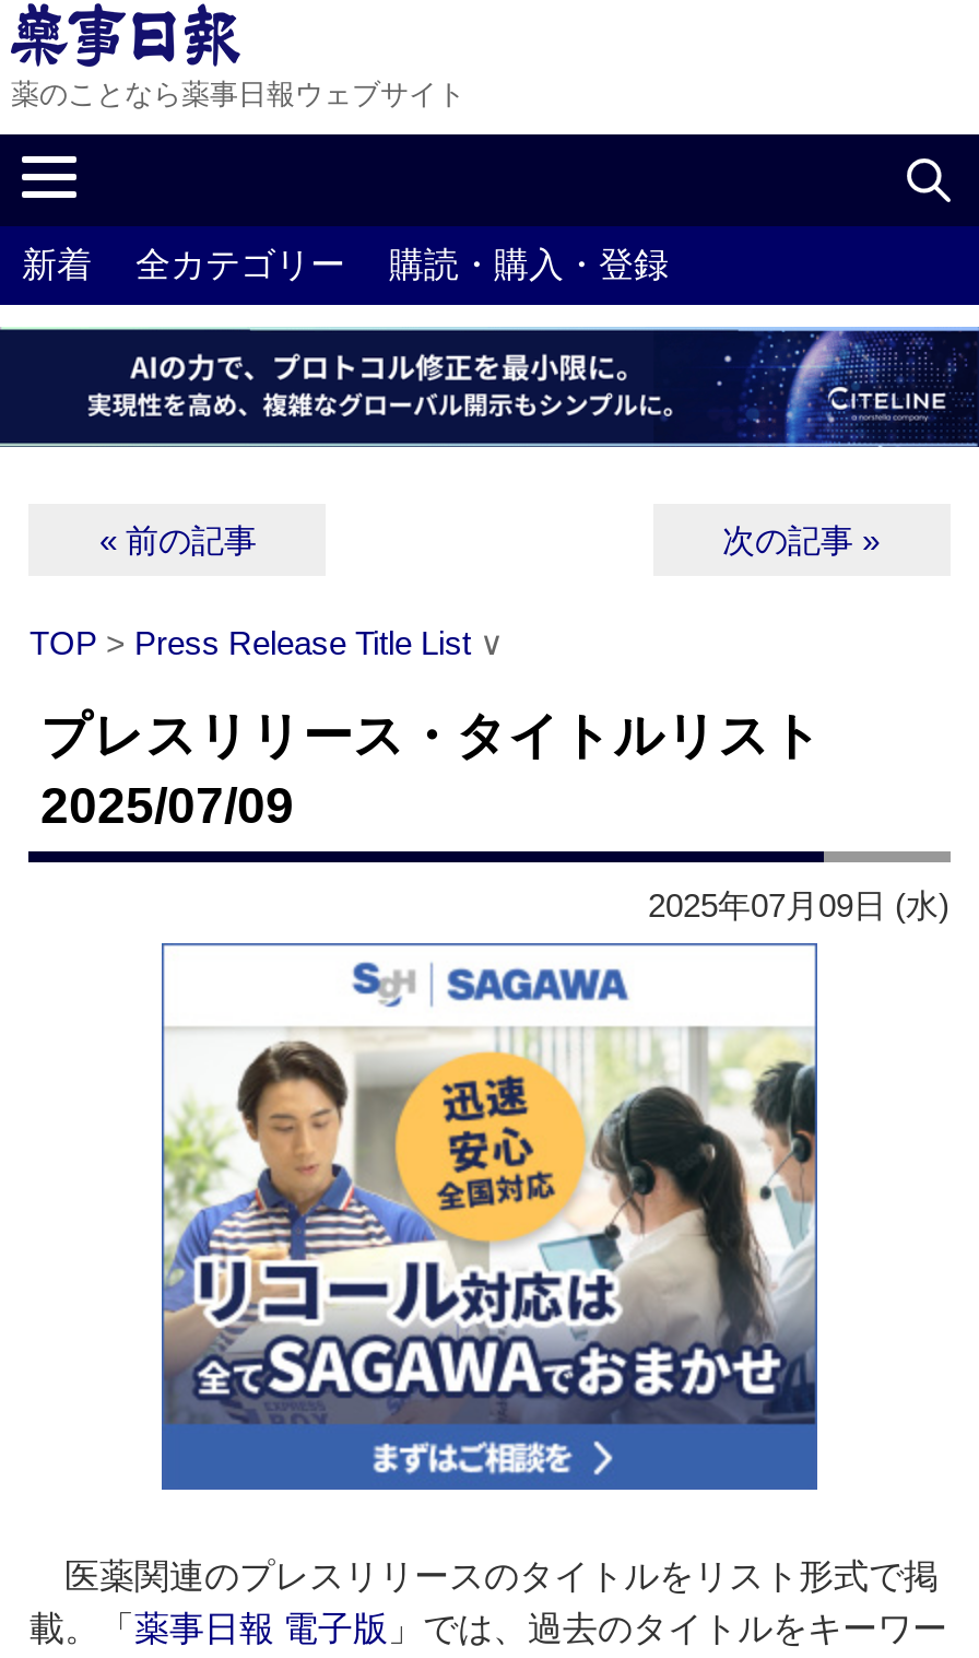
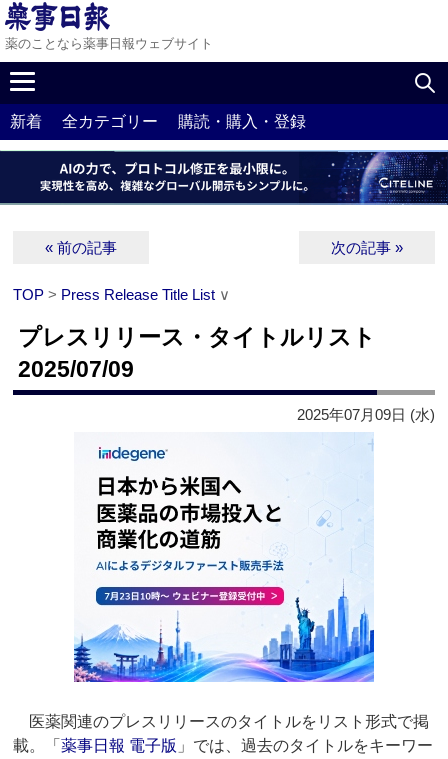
[160,941,819,1492] [image] -> [73,432,374,683] [image]

